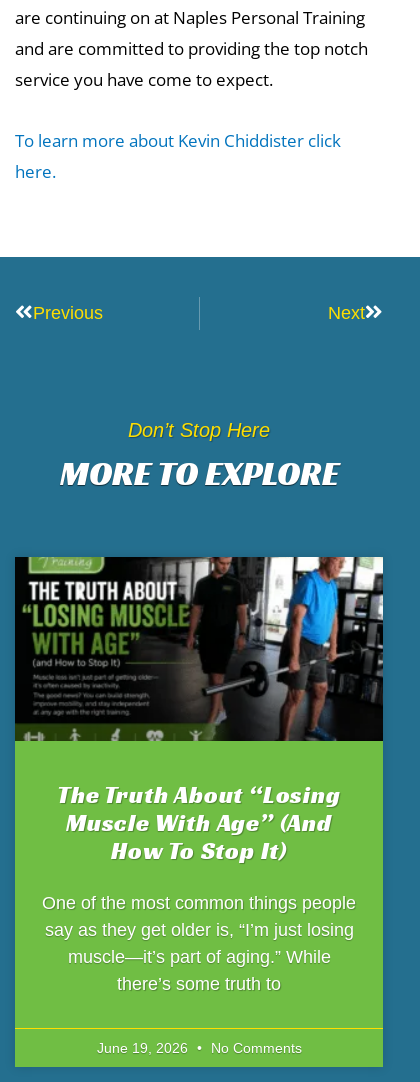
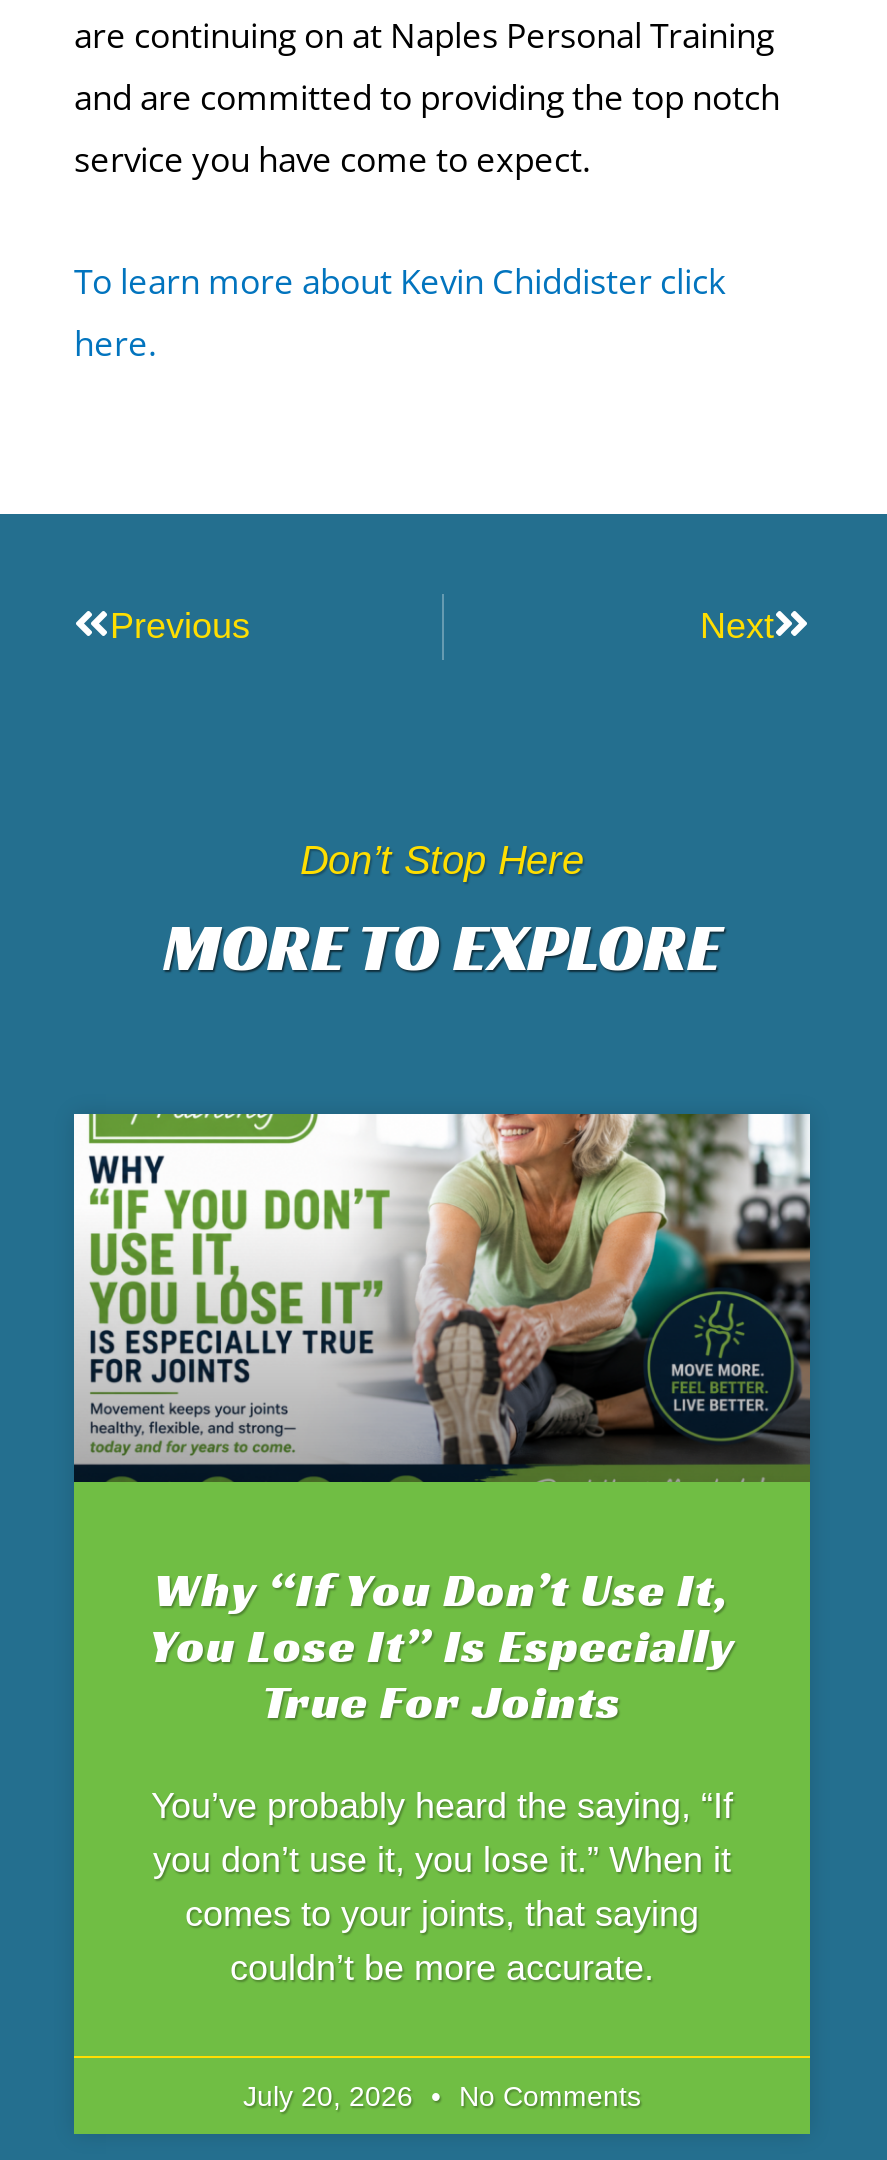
[14,556,384,866] [image] | The Truth About “Losing | Muscle With Age” (and | How To Stop It) -> [72,1112,812,1731] [image] | Why “If You Don’t Use It, | You Lose It” Is Especially | True For Joints
[42,893,356,994] One of the most common things people | say as they get older is, “I’m just losing | muscle—it’s part of aging.” While | there’s some truth to -> [151,1785,733,1987] You’ve probably heard the saying, “If | you don’t use it, you lose it.” When it | comes to your joints, that saying | couldn’t be more accurate.
[96,1040,301,1056] June 19, 2026 No Comments -> [243,2079,641,2111] July 20, 2026 No Comments

